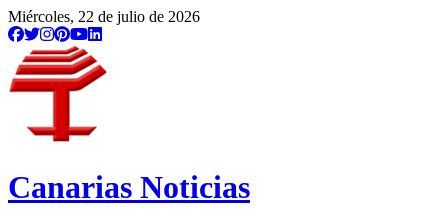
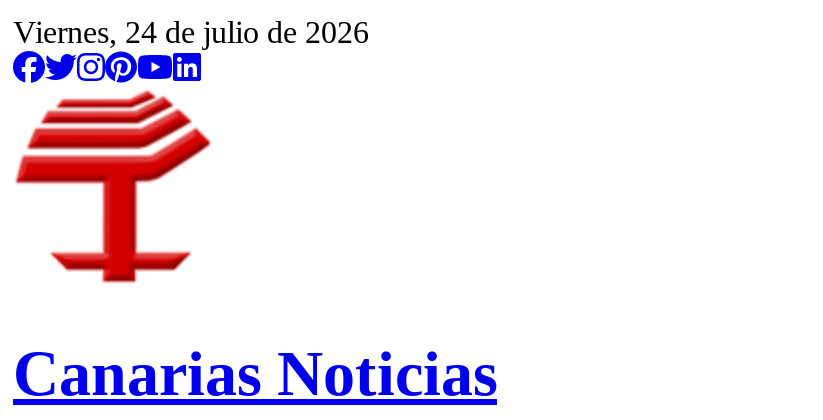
[8,8,200,25] Miércoles, 22 de julio de 2026 -> [13,15,369,49] Viernes, 24 de julio de 2026

